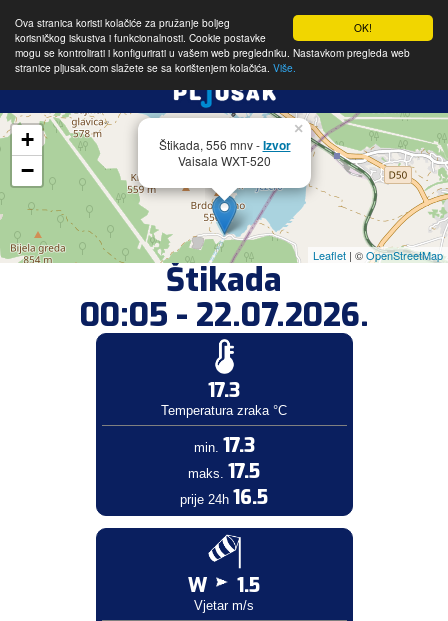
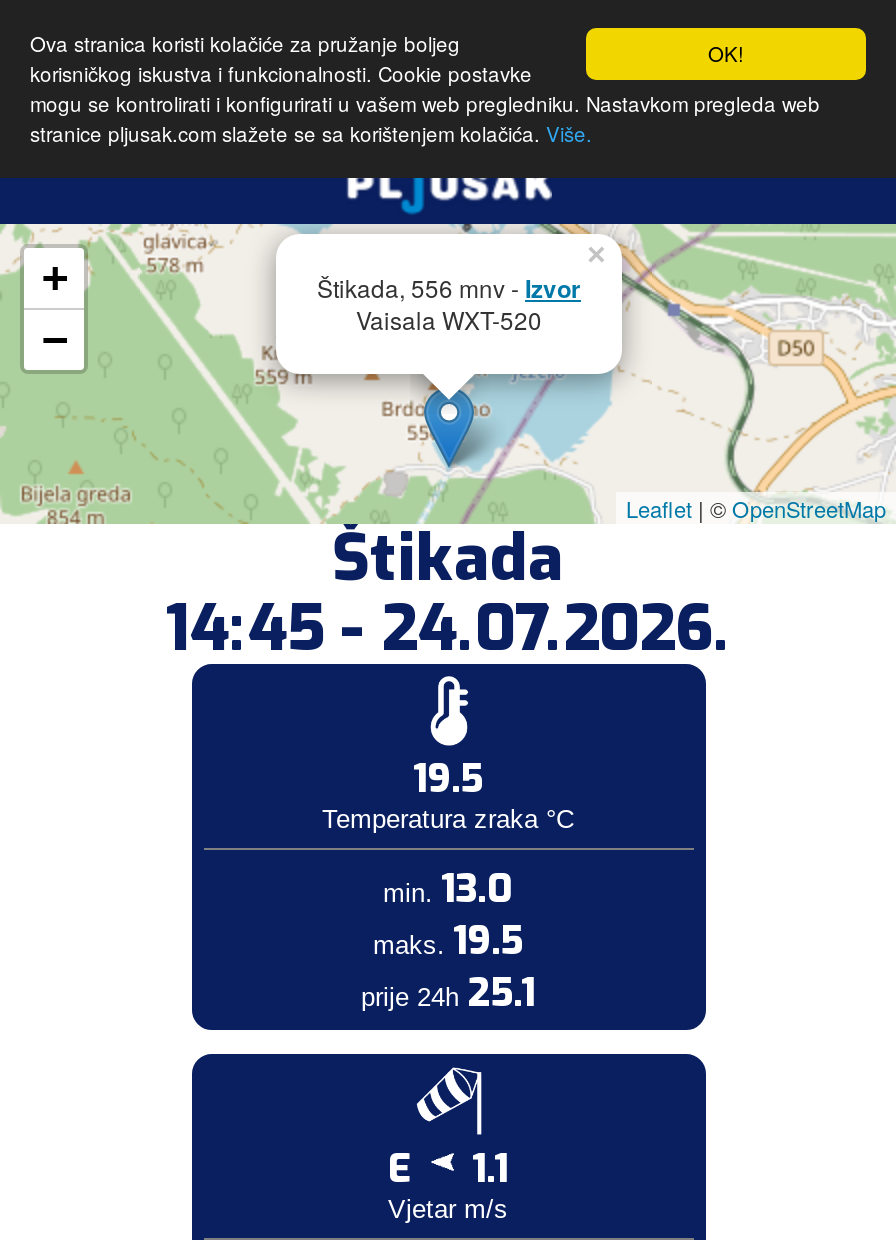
[79,294,368,336] 00:05 - 22.07.2026. -> [165,586,731,670] 14:45 - 24.07.2026.
[208,377,240,403] 17.3 -> [413,752,483,804] 19.5
[180,432,268,510] min. 17.3 | maks. 17.5 | prije 24h 16.5 -> [361,862,535,1018] min. 13.0 | maks. 19.5 | prije 24h 25.1
[188,572,260,598] W | 1.5 -> [388,1142,508,1194] E | 1.1

